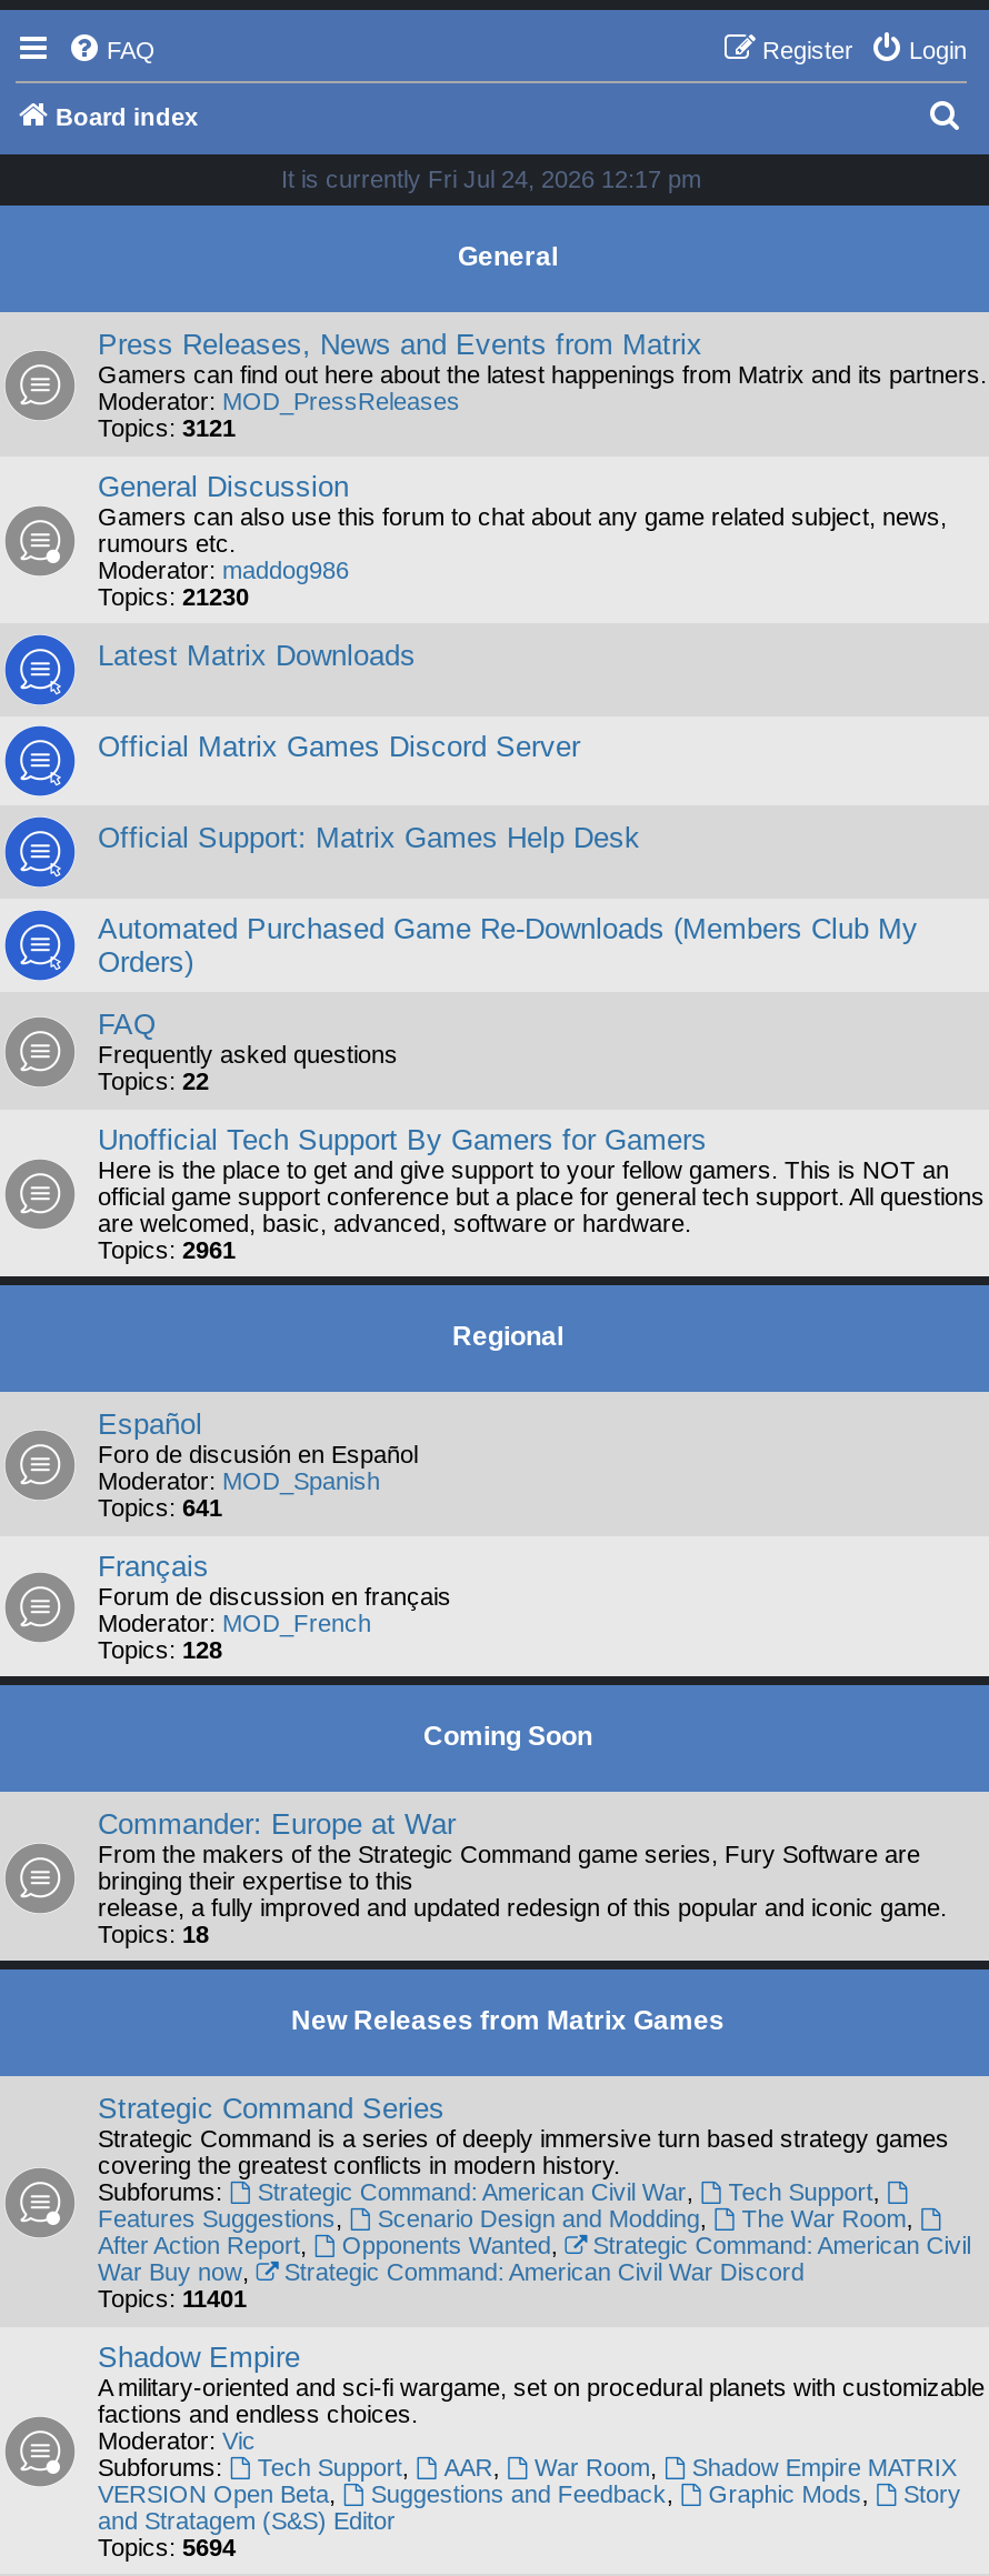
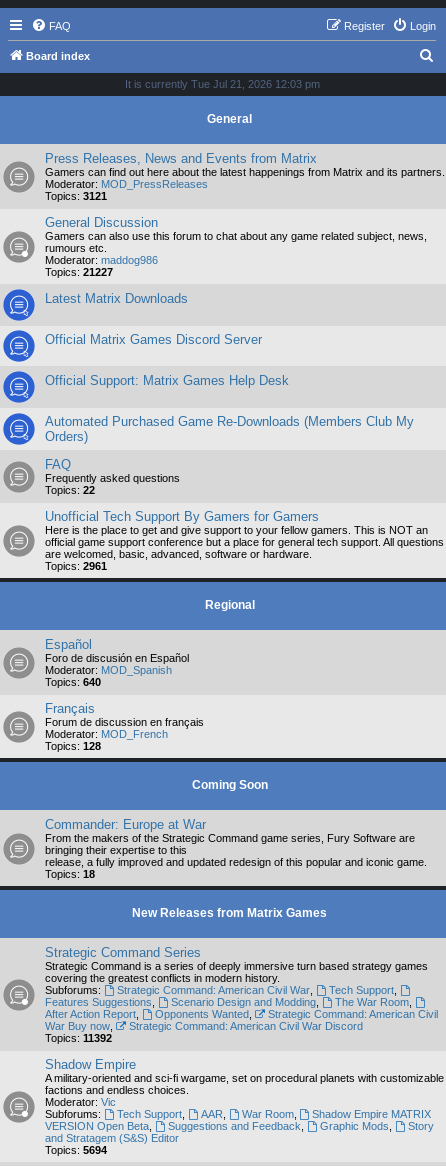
[281,166,701,192] It is currently Fri Jul 24, 2026 12:17 pm -> [124,78,319,90] It is currently Tue Jul 21, 2026 12:03 pm
[98,583,249,610] Topics: 21230 -> [45,266,113,278] Topics: 21227
[98,1494,222,1521] Topics: 641 -> [45,676,101,688] Topics: 640
[98,2285,247,2312] Topics: 11401 -> [45,1032,112,1044] Topics: 11392

